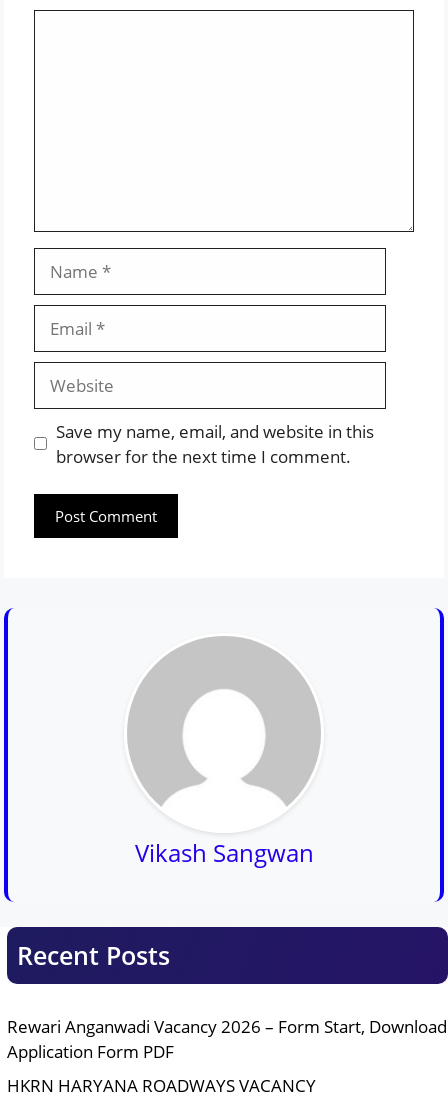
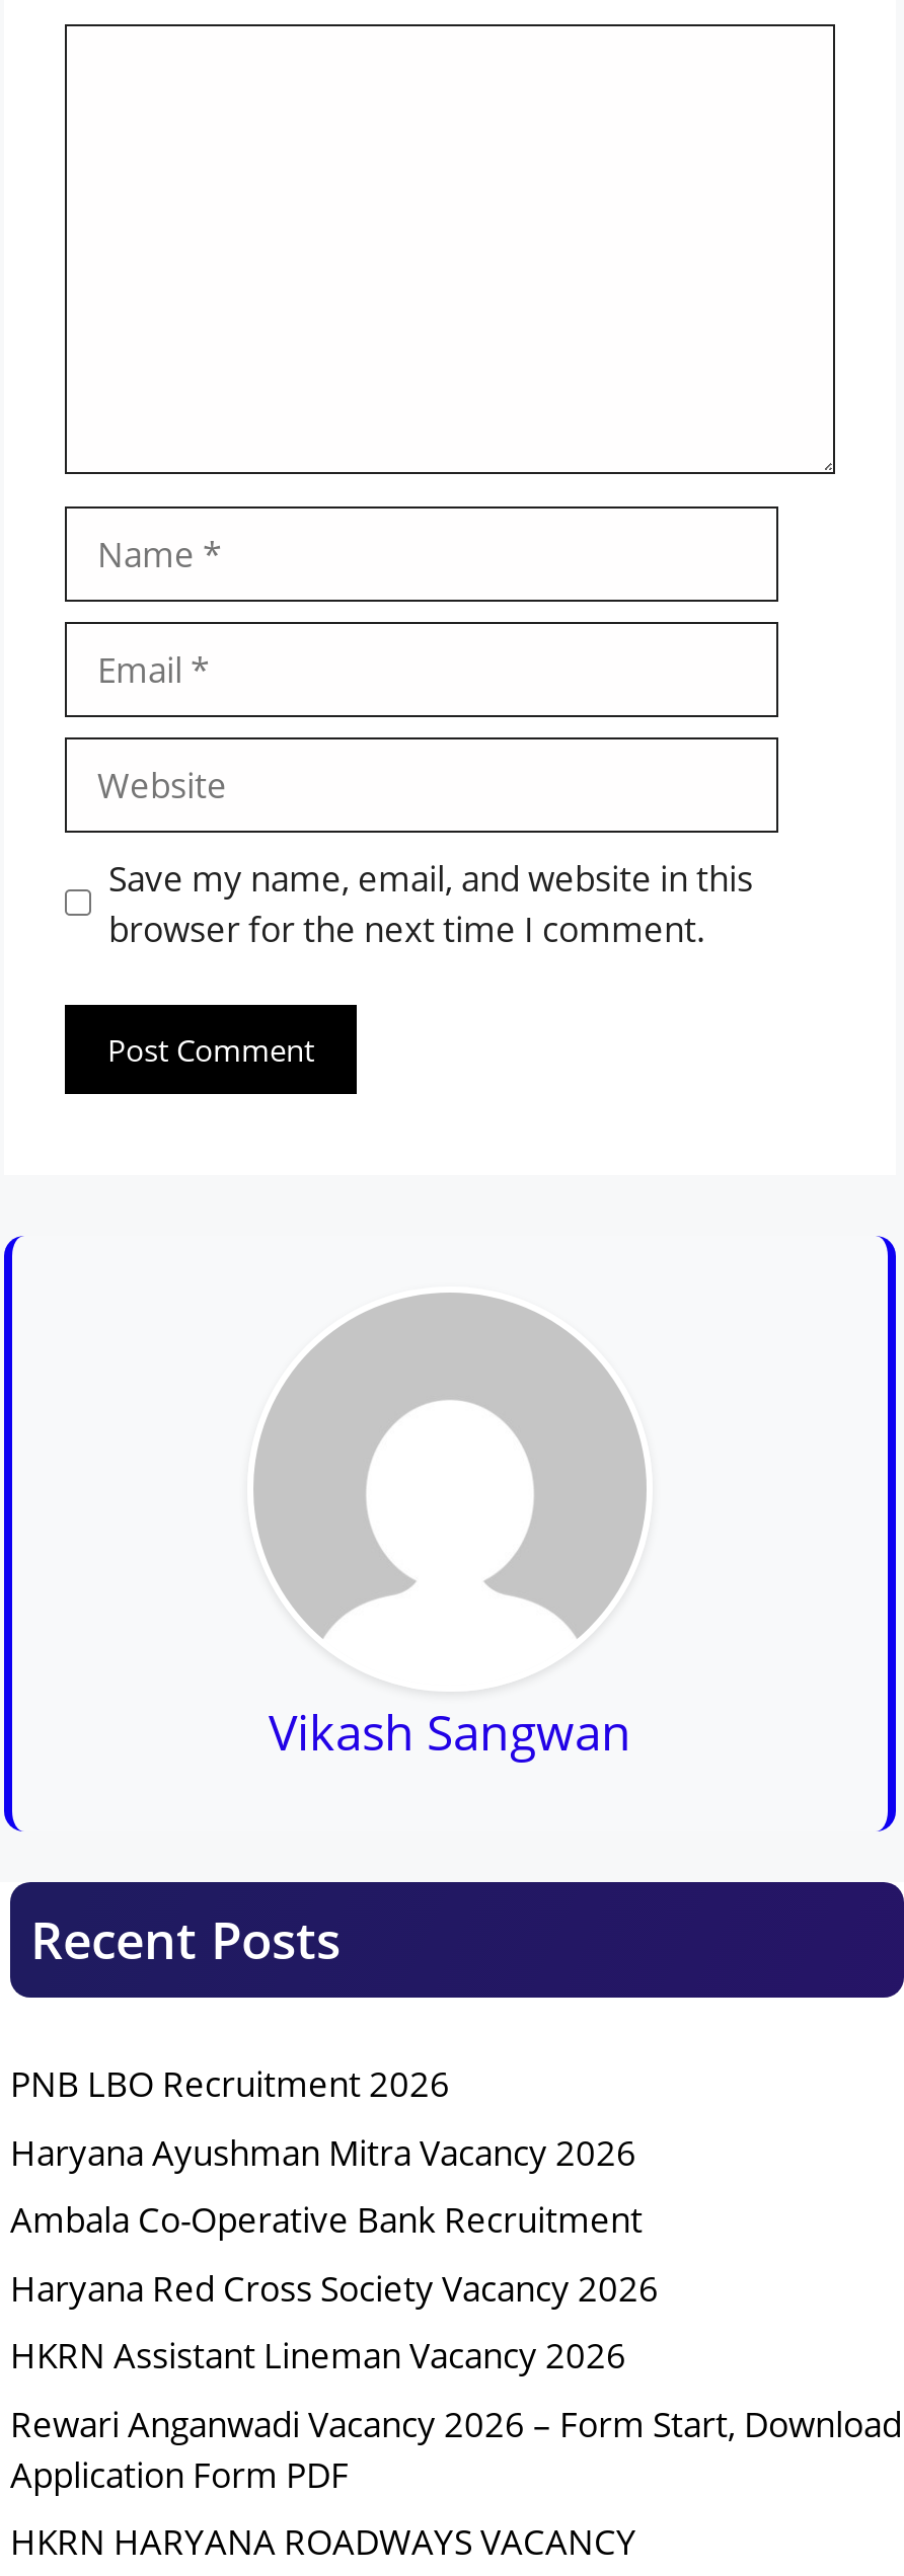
none -> [10,2061,659,2379] PNB LBO Recruitment 2026 | Haryana Ayushman Mitra Vacancy 2026 | Ambala Co-Operative Bank Recruitment | Haryana Red Cross Society Vacancy 2026 | HKRN Assistant Lineman Vacancy 2026

